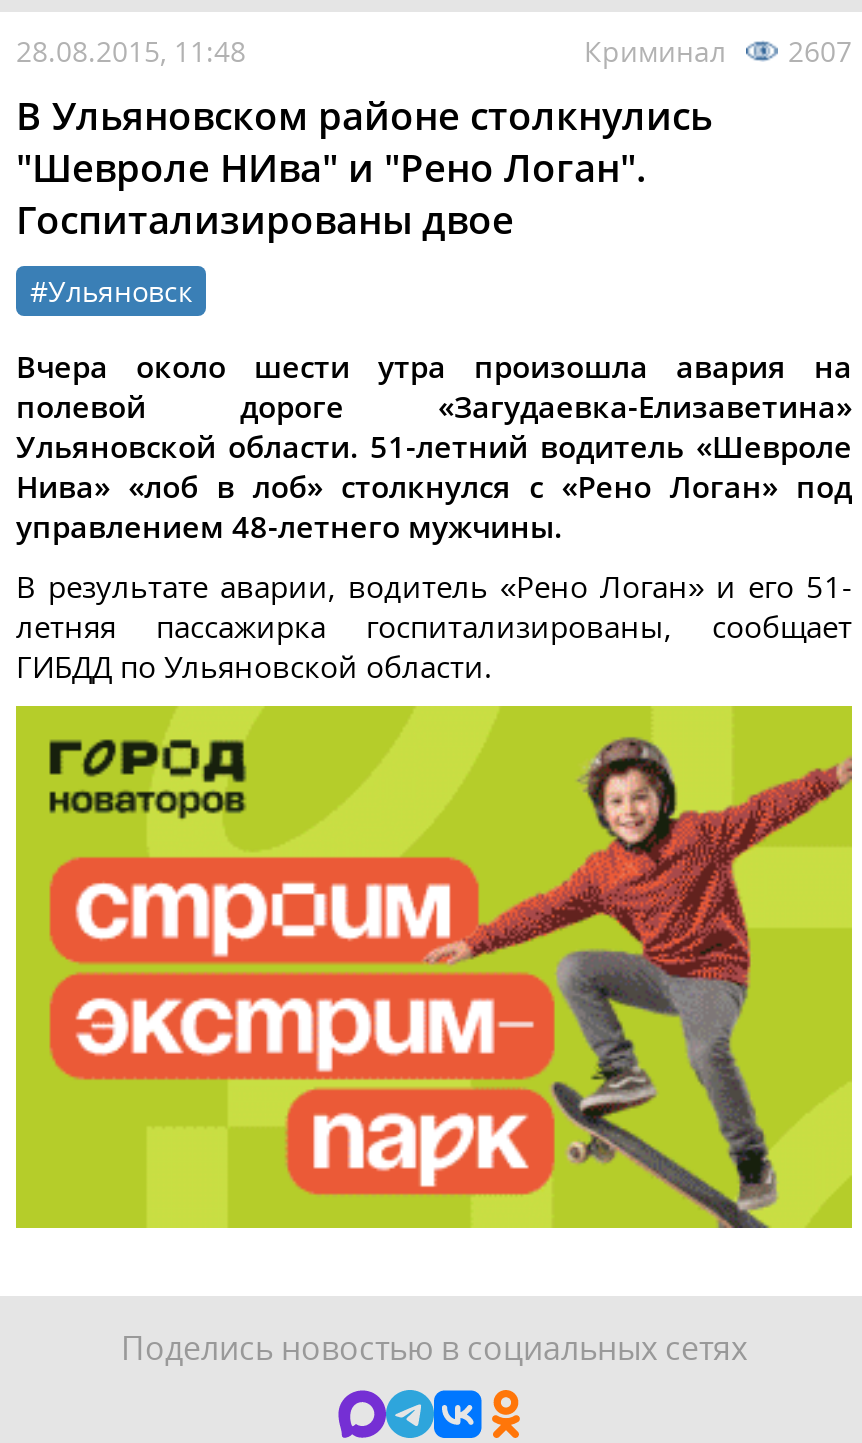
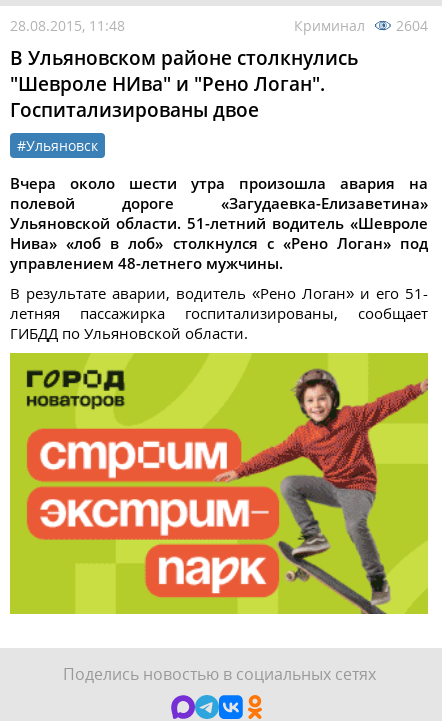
[584,32,852,70] Криминал 2607 -> [294,16,428,35] Криминал 2604

